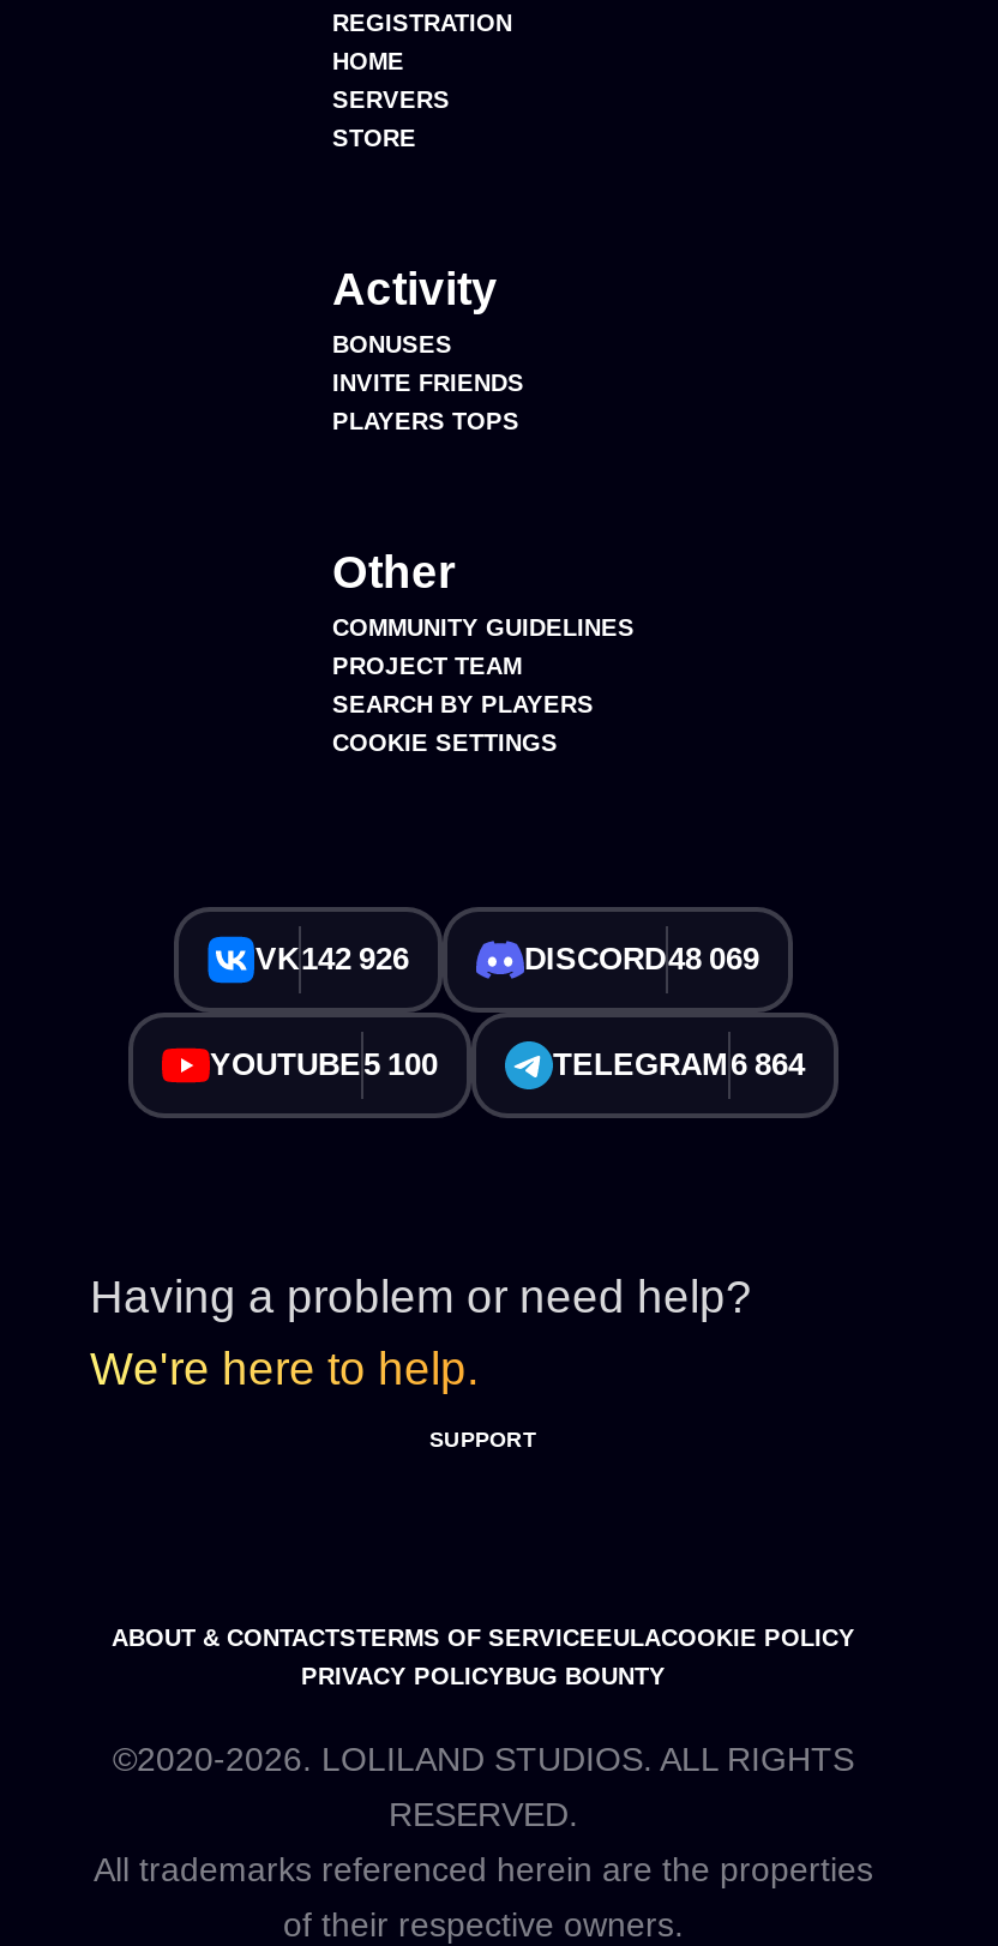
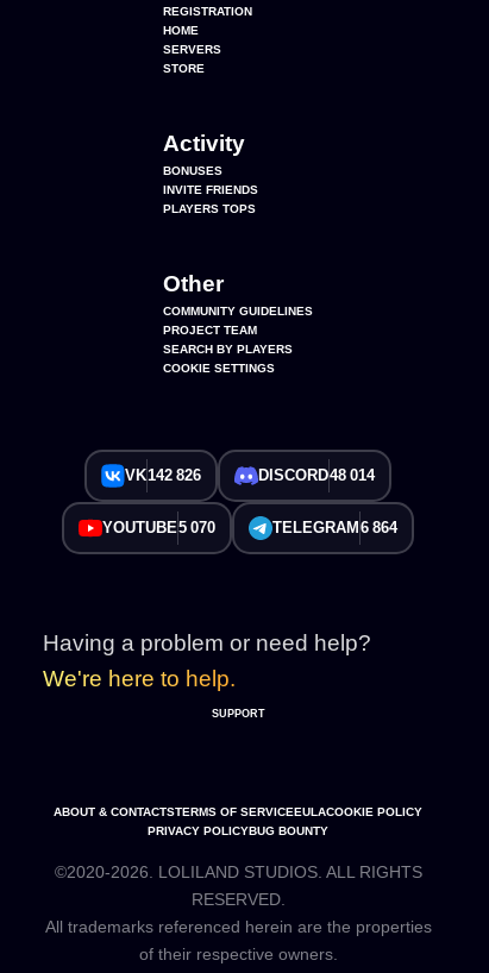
[255,941,409,977] VK142 926 -> [125,466,201,484] VK142 826
[524,941,759,977] DISCORD48 069 -> [258,466,375,484] DISCORD48 014
[210,1046,438,1082] YOUTUBE5 100 -> [102,519,215,536] YOUTUBE5 070

